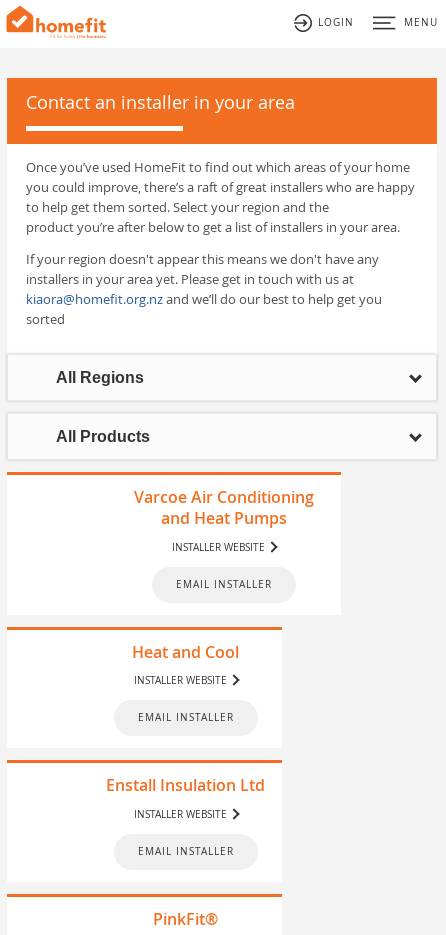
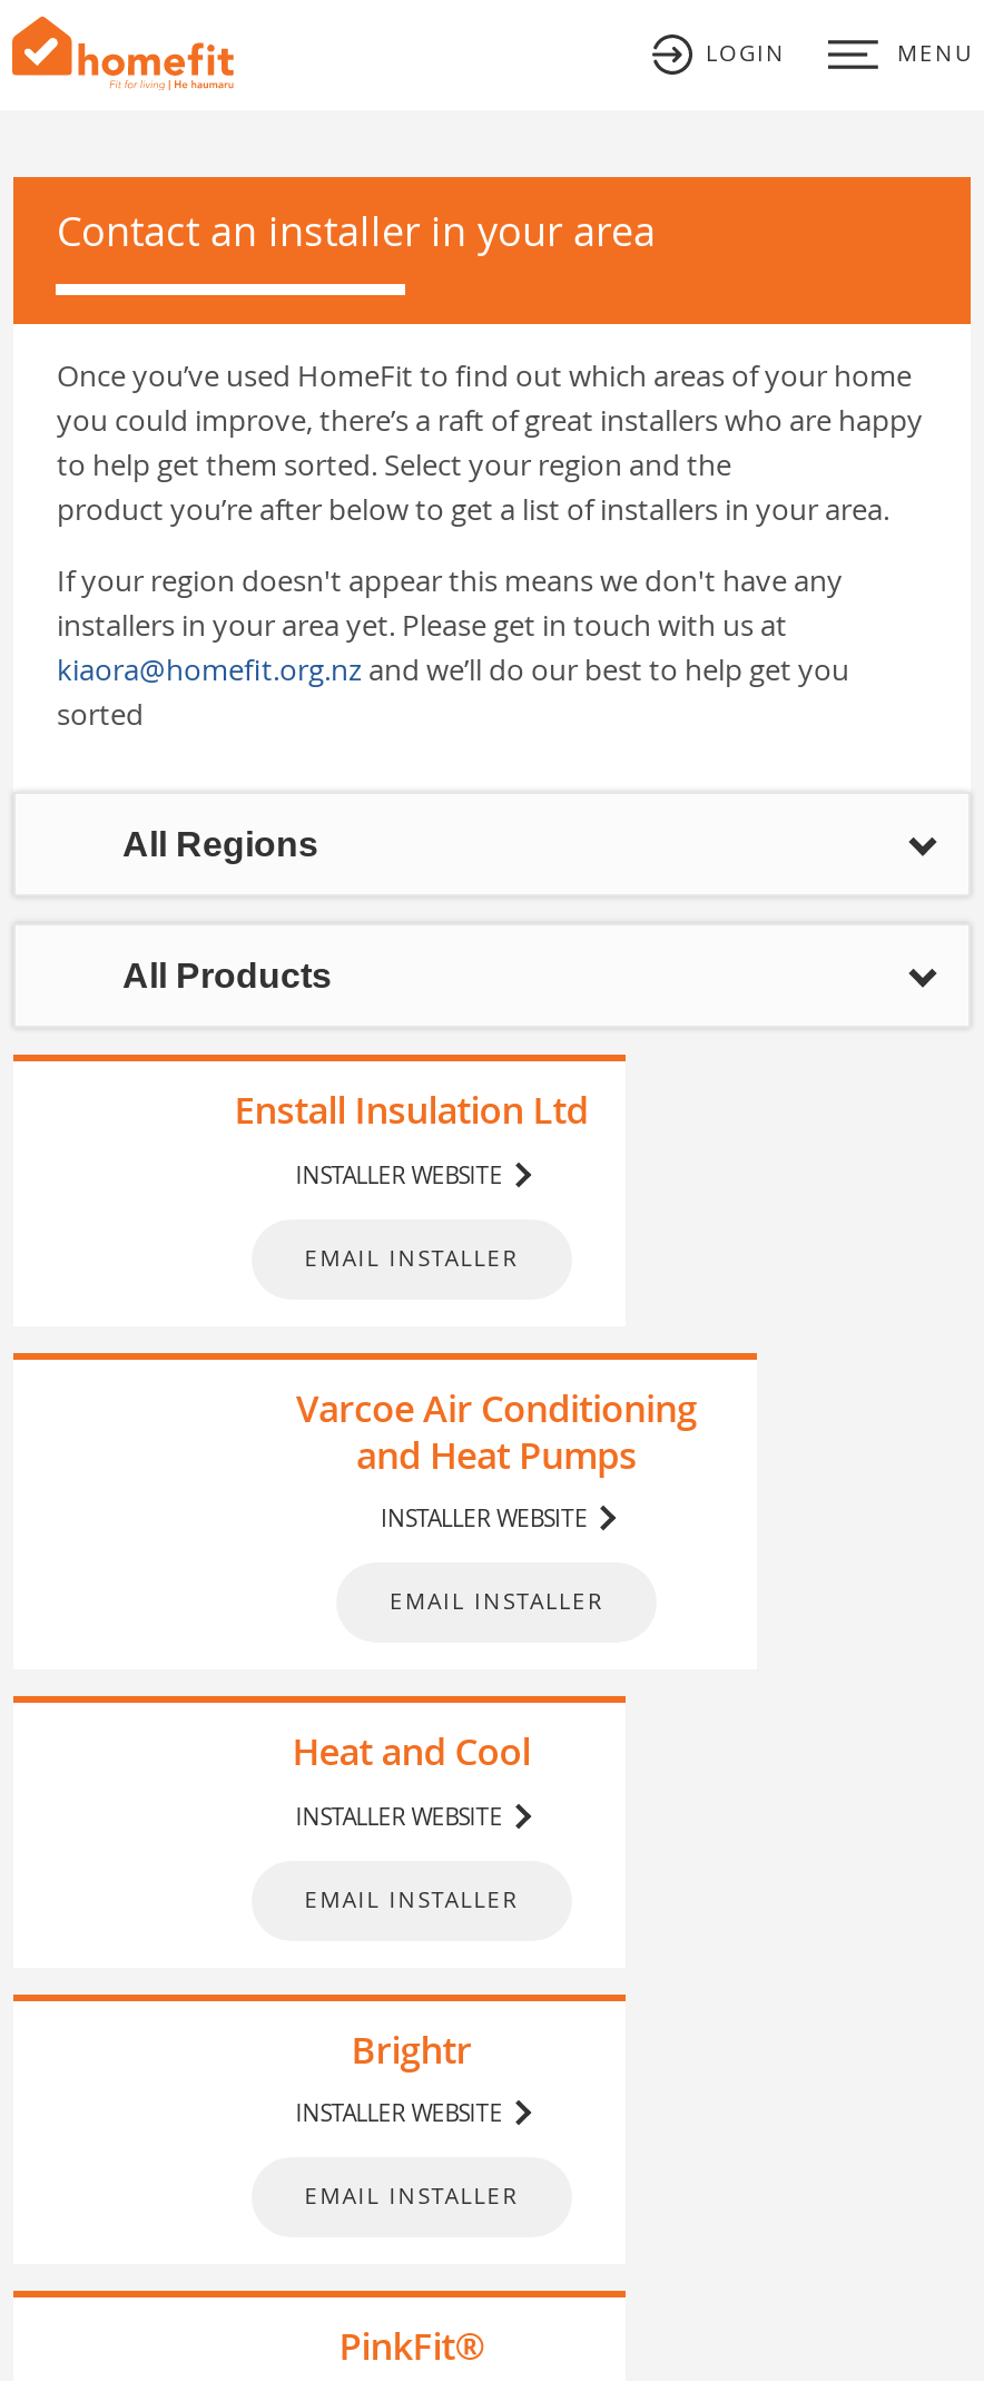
none -> [295,1158,518,1272] INSTALLER WEBSITE | EMAIL INSTALLER
none -> [351,2025,471,2074] Brightr
moved [106,774,265,796] -> [234,1086,588,1135]: Enstall Insulation Ltd

